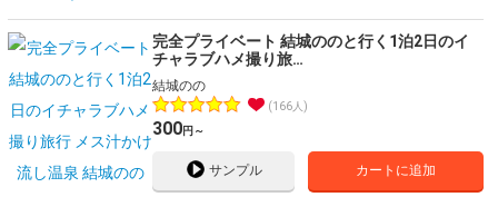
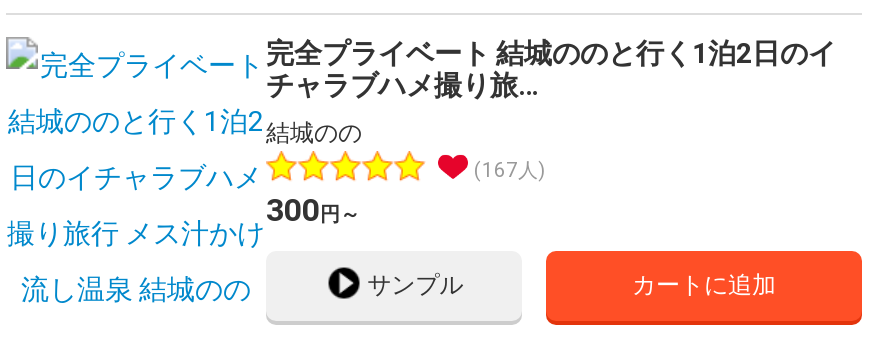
[272,100,303,112] 166人 -> [482,159,538,181] 167人

